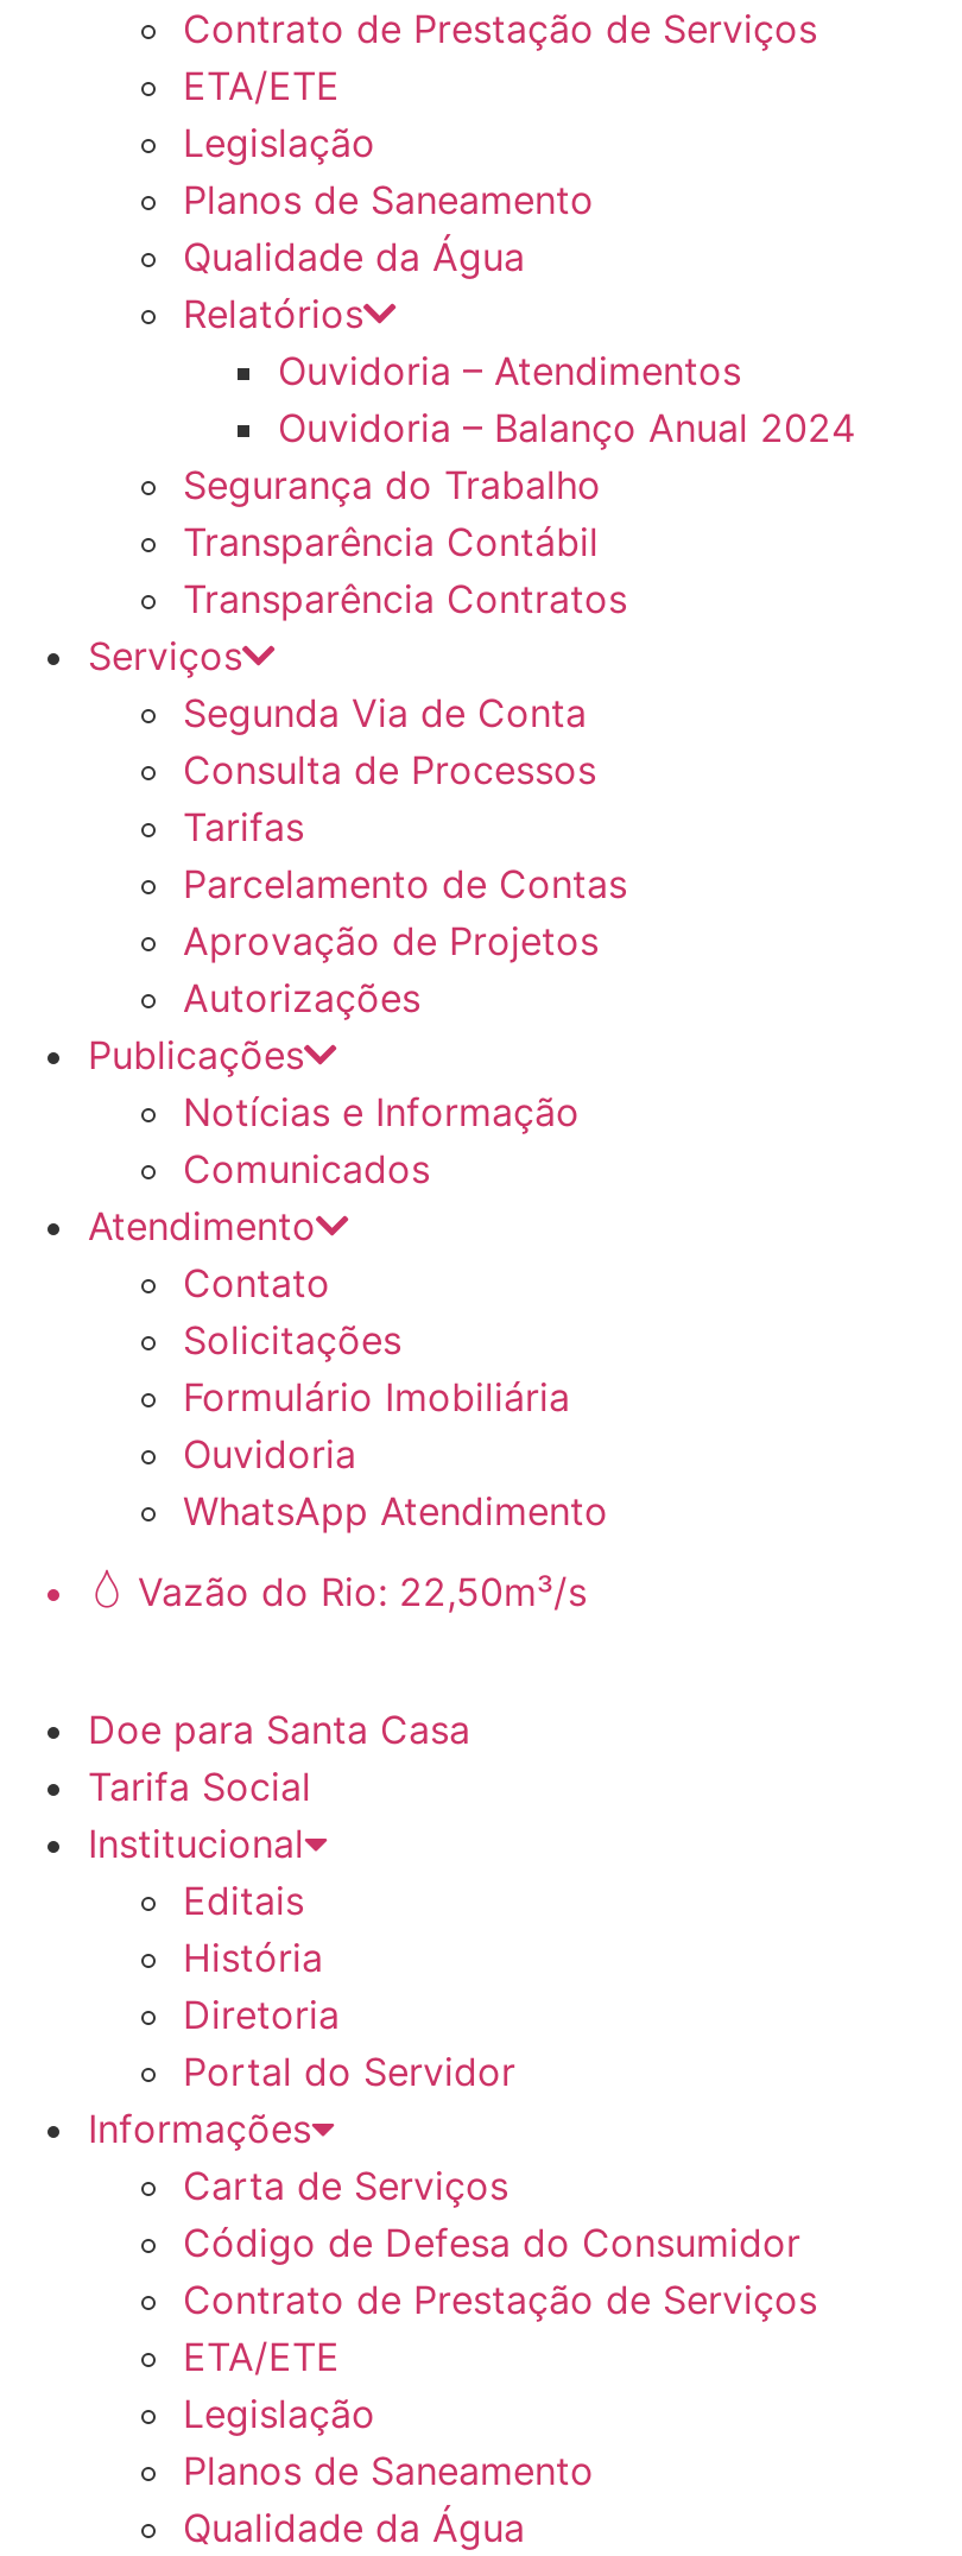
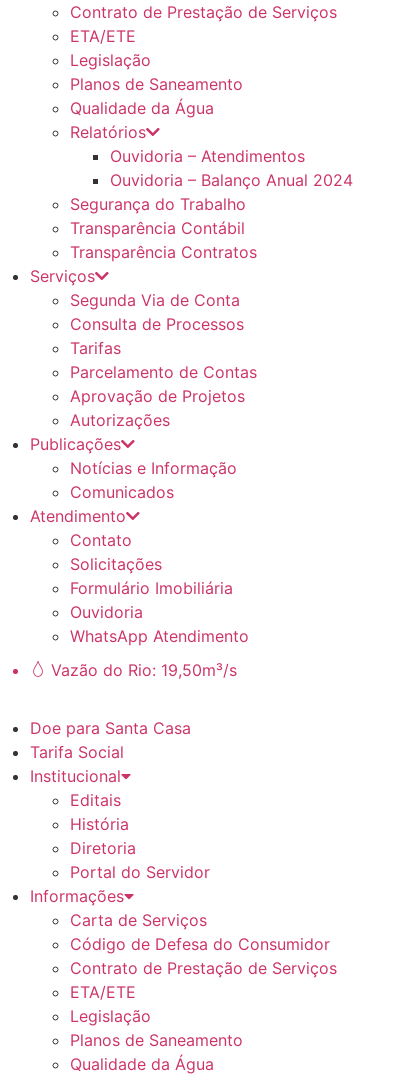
[138,1568,587,1615] Vazão do Rio: 22,50m³/s -> [51,660,237,680] Vazão do Rio: 19,50m³/s

